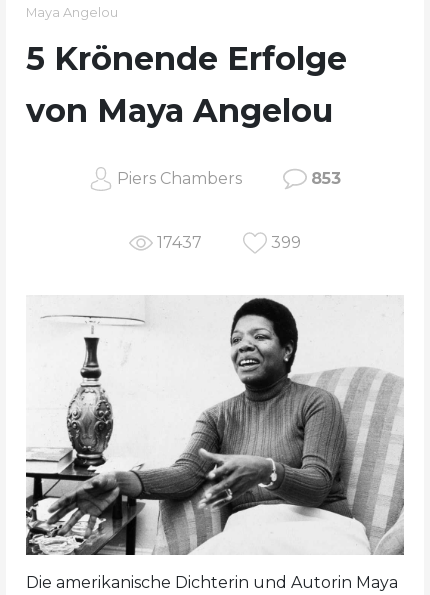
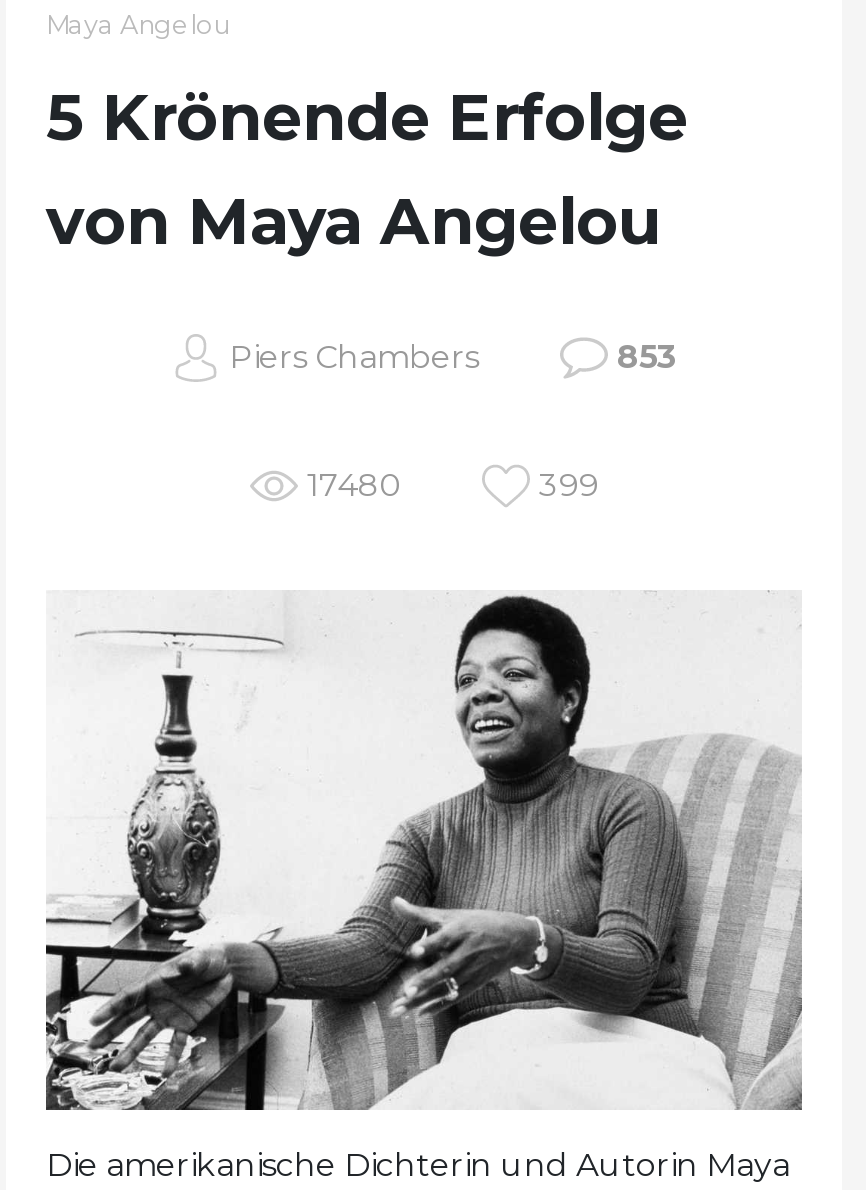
[157,233,202,252] 17437 -> [307,466,401,504] 17480

